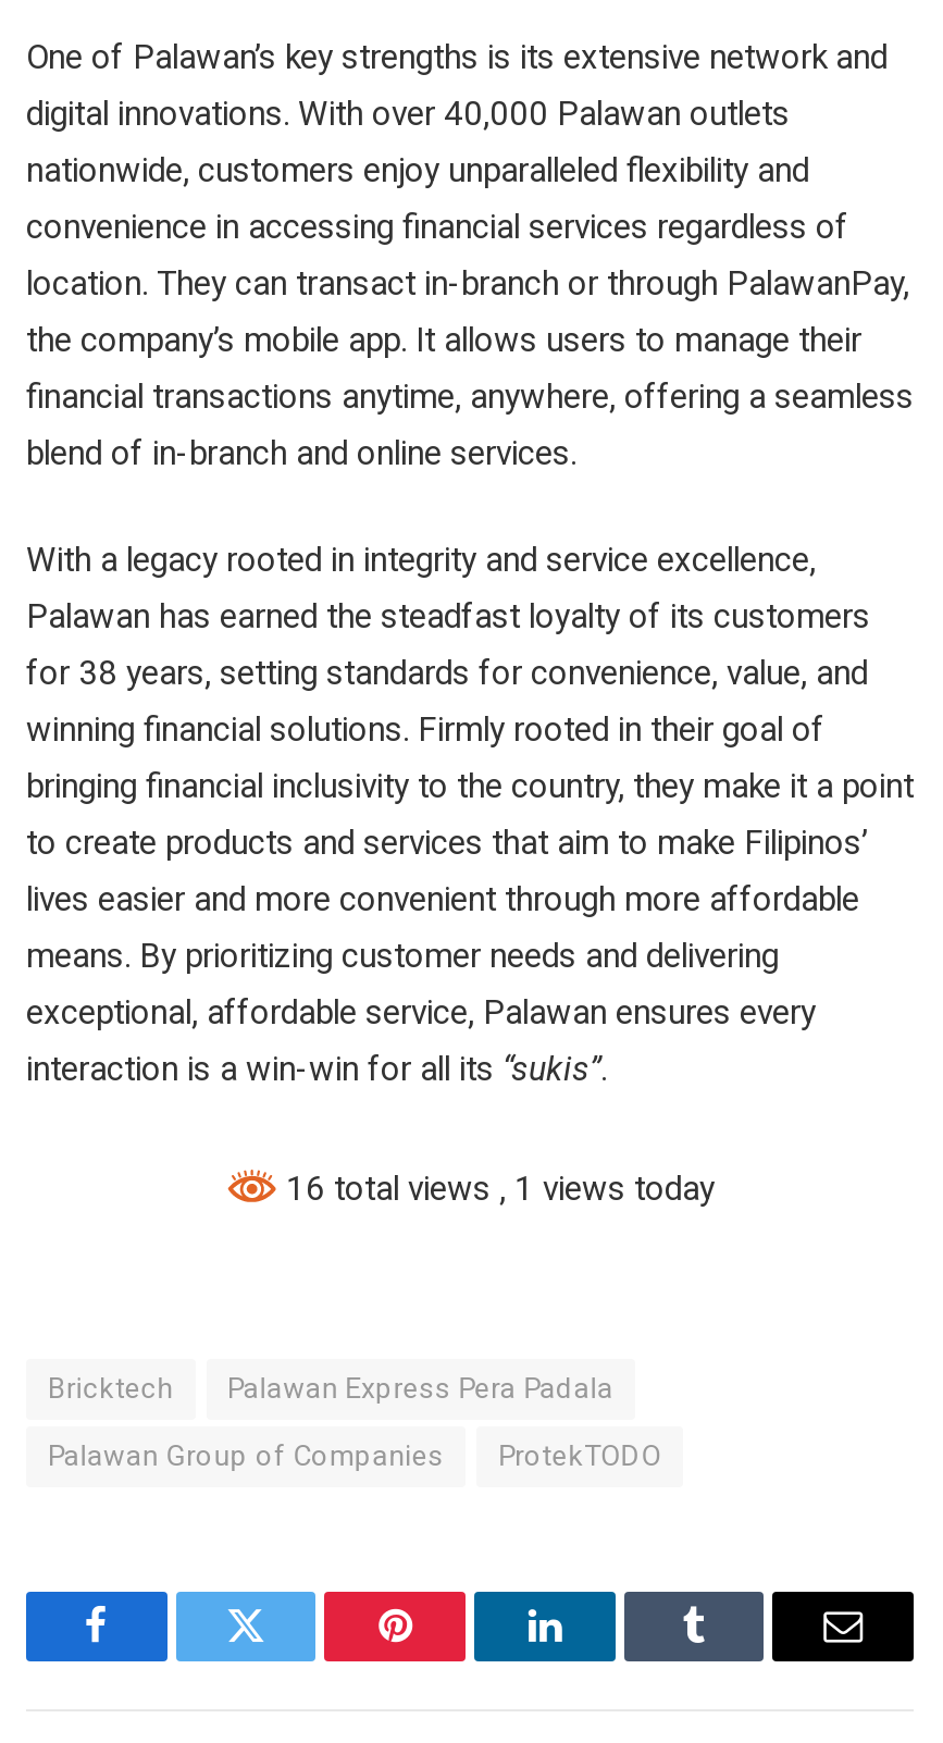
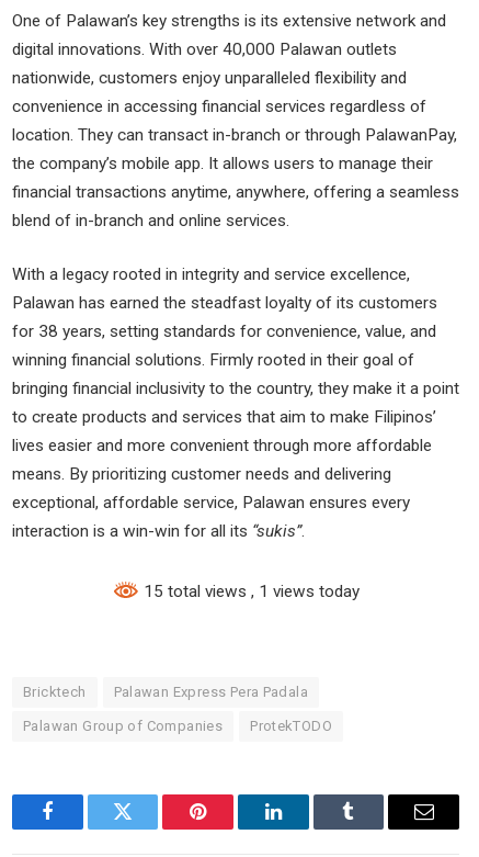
[277,1170,715,1209] 16 total views, 1 views today -> [139,582,359,601] 15 total views, 1 views today

